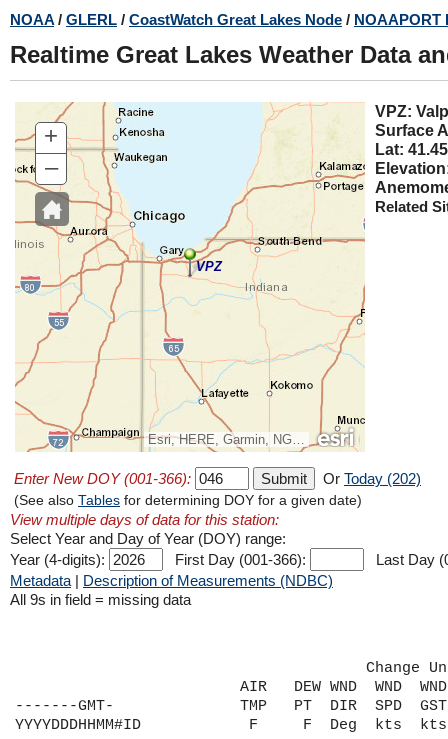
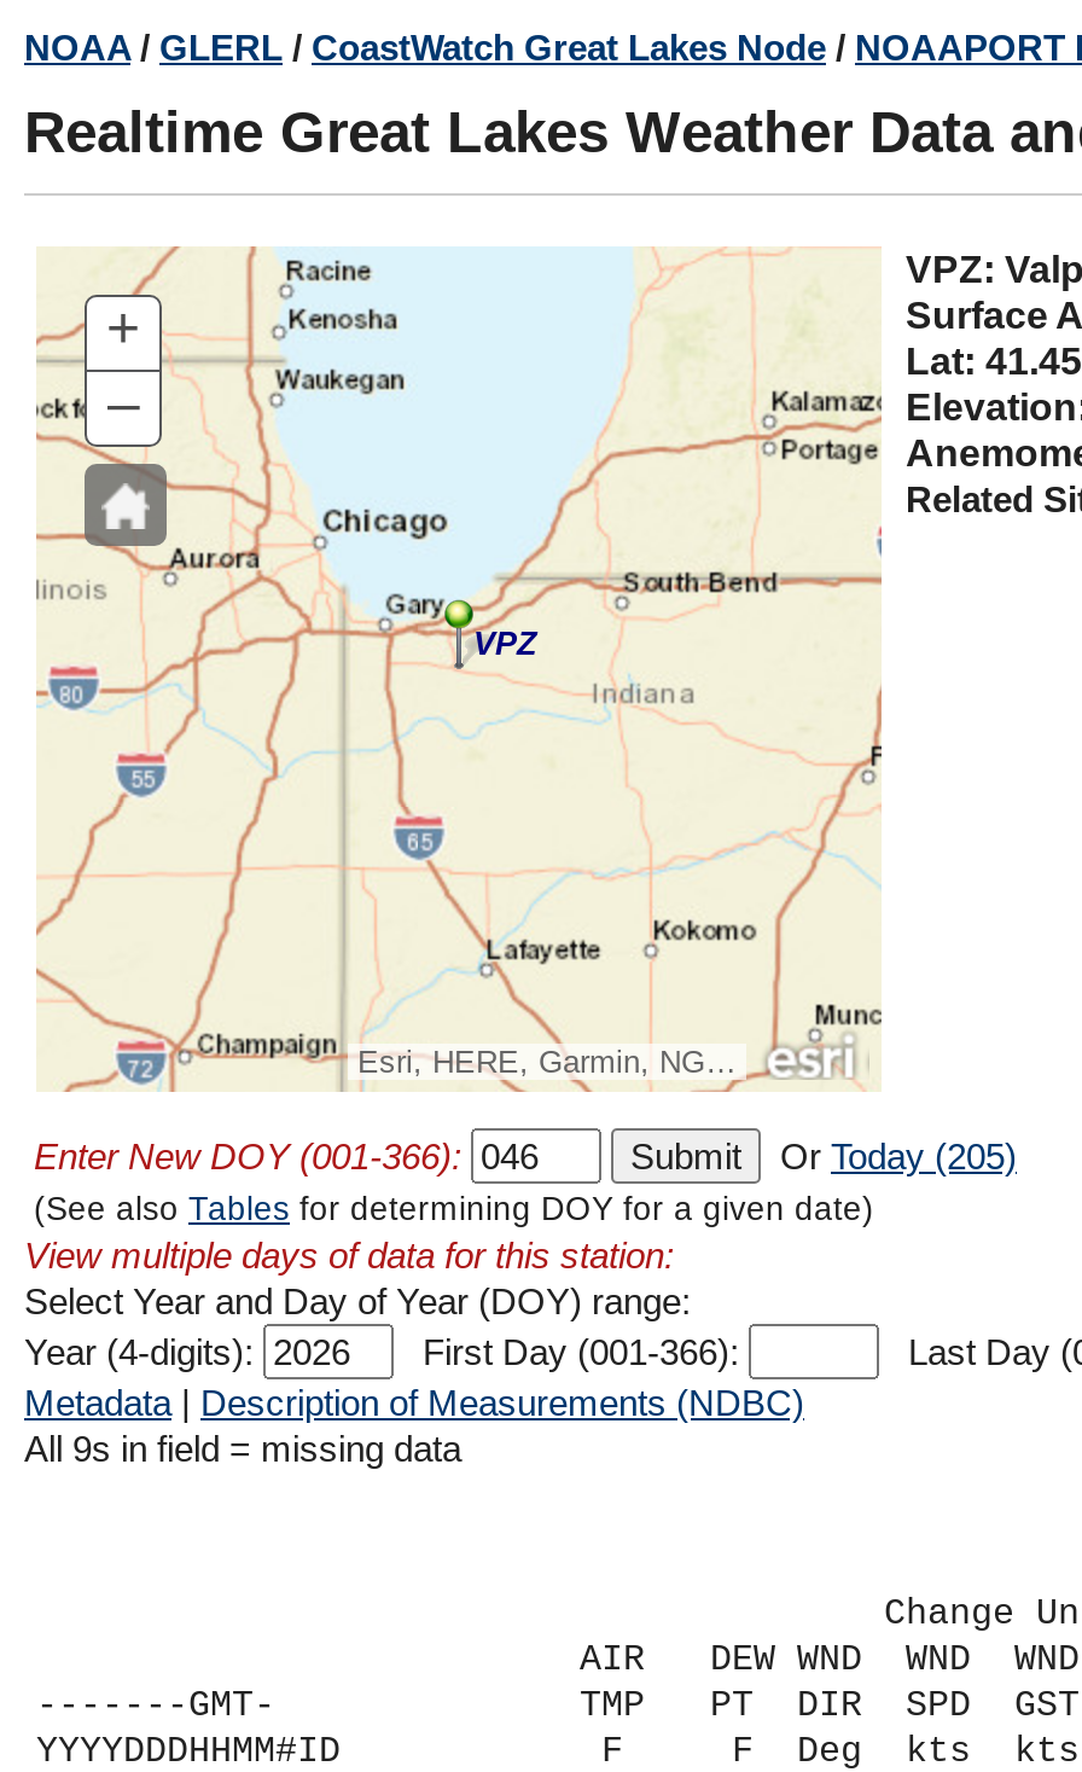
[315,470,421,487] Or Today (202) -> [761,1135,1017,1177] Or Today (205)

